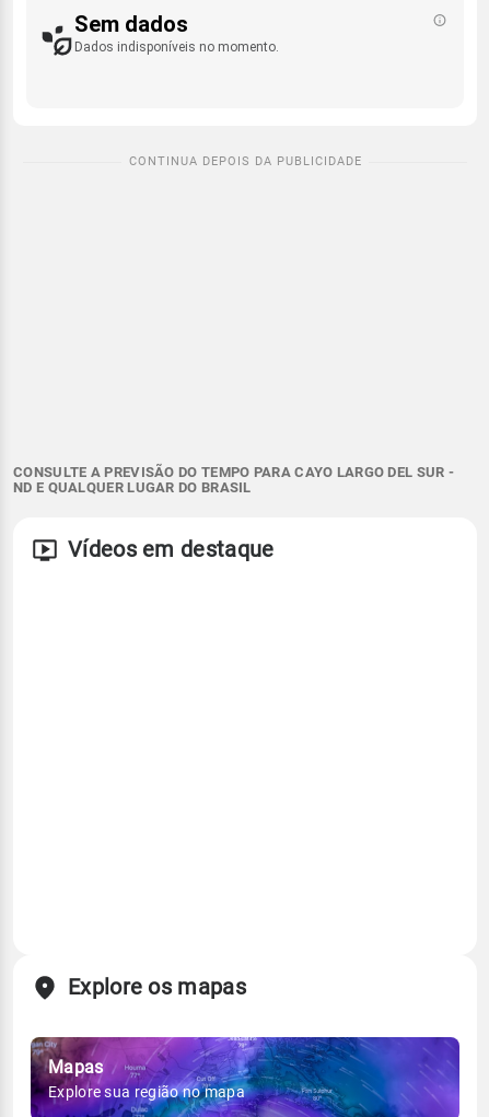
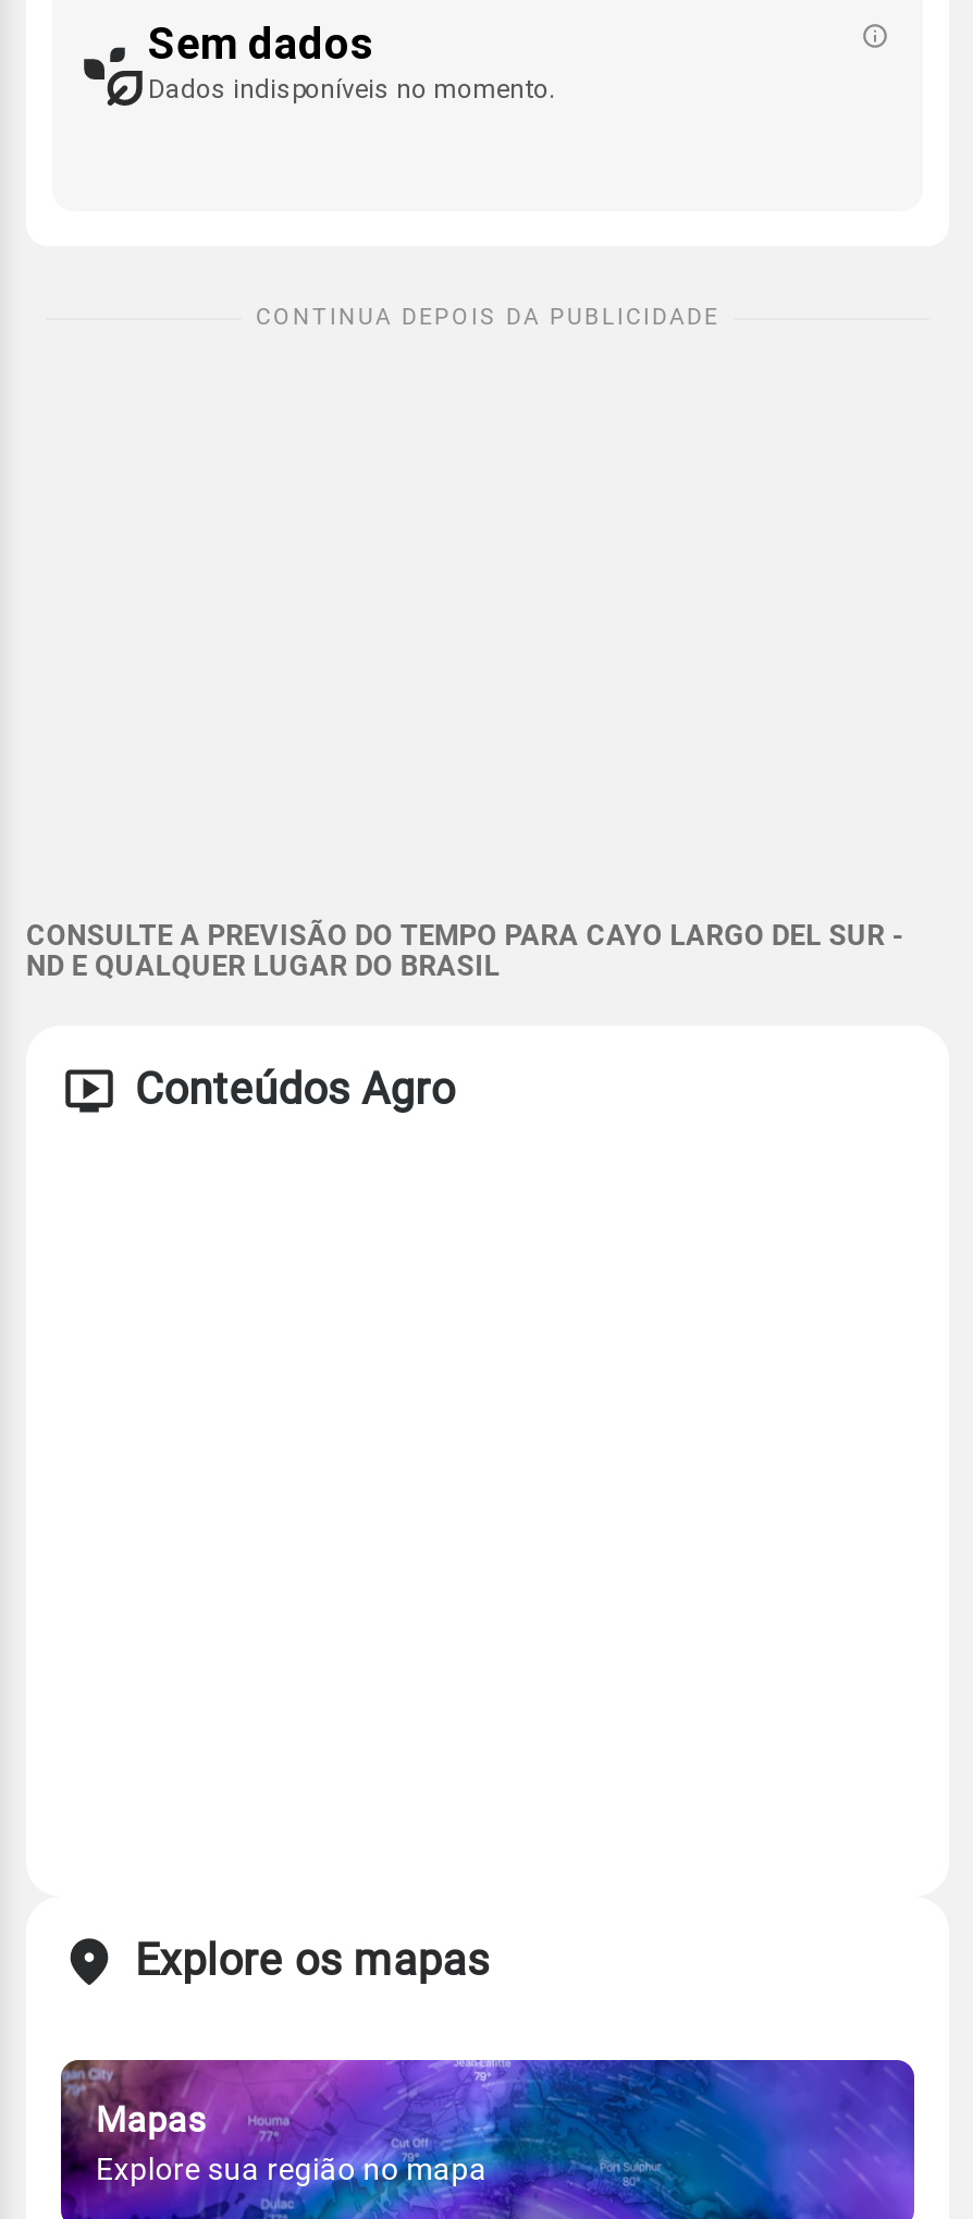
[68,536,274,563] Vídeos em destaque -> [135,1063,455,1116] Conteúdos Agro

